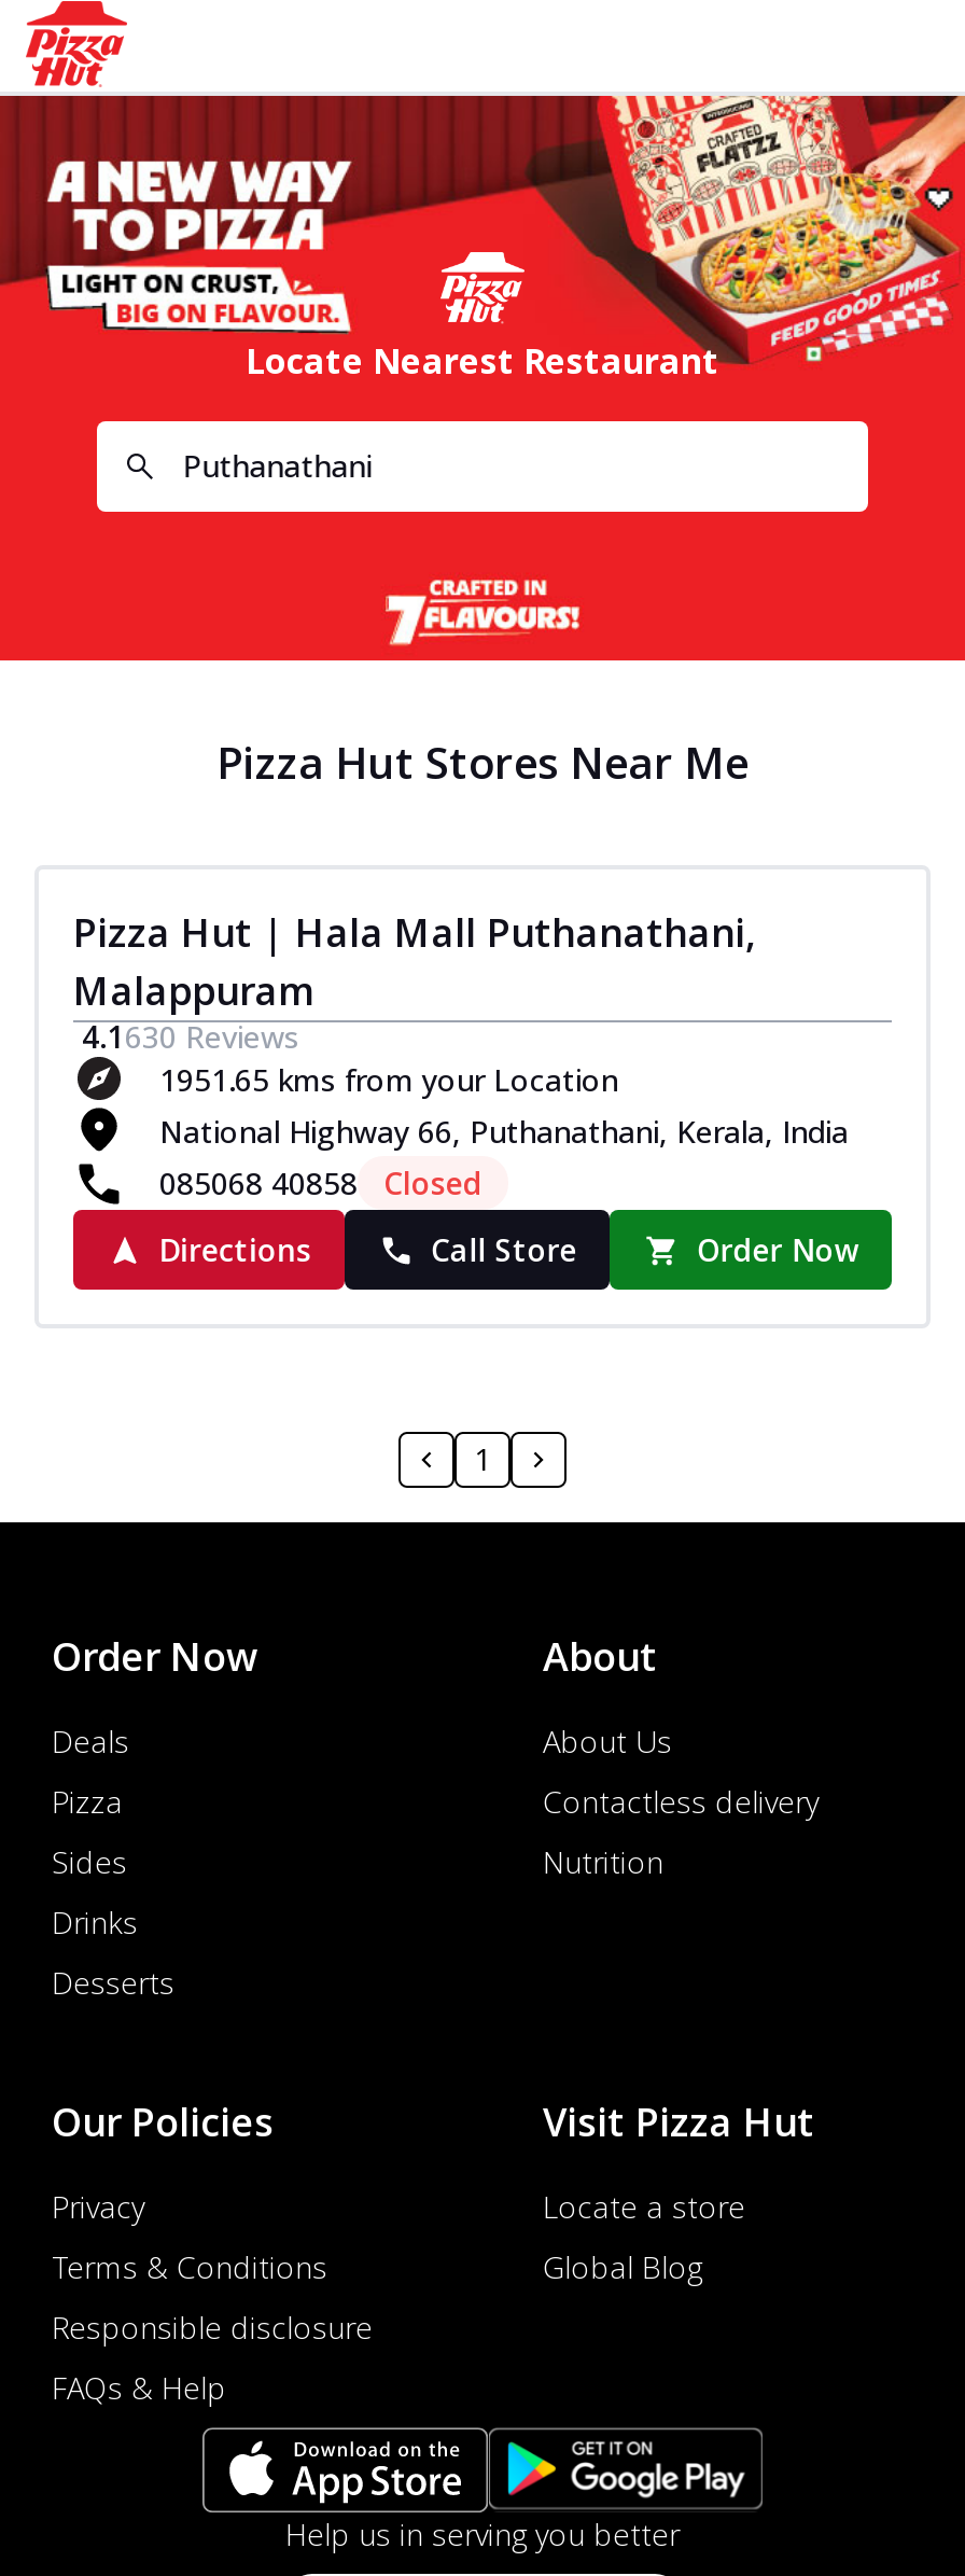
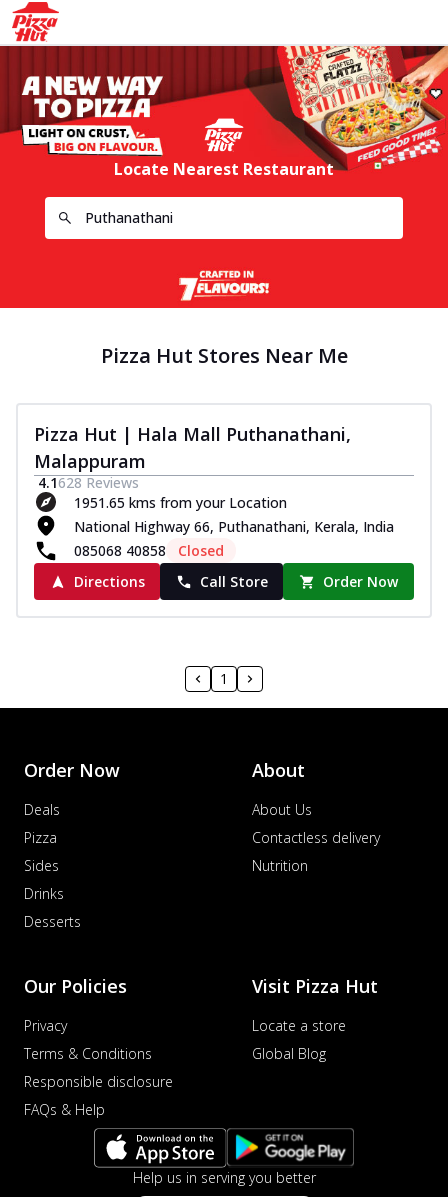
[82,1016,299,1057] 4.1630Reviews -> [38,473,139,492] 4.1628Reviews

